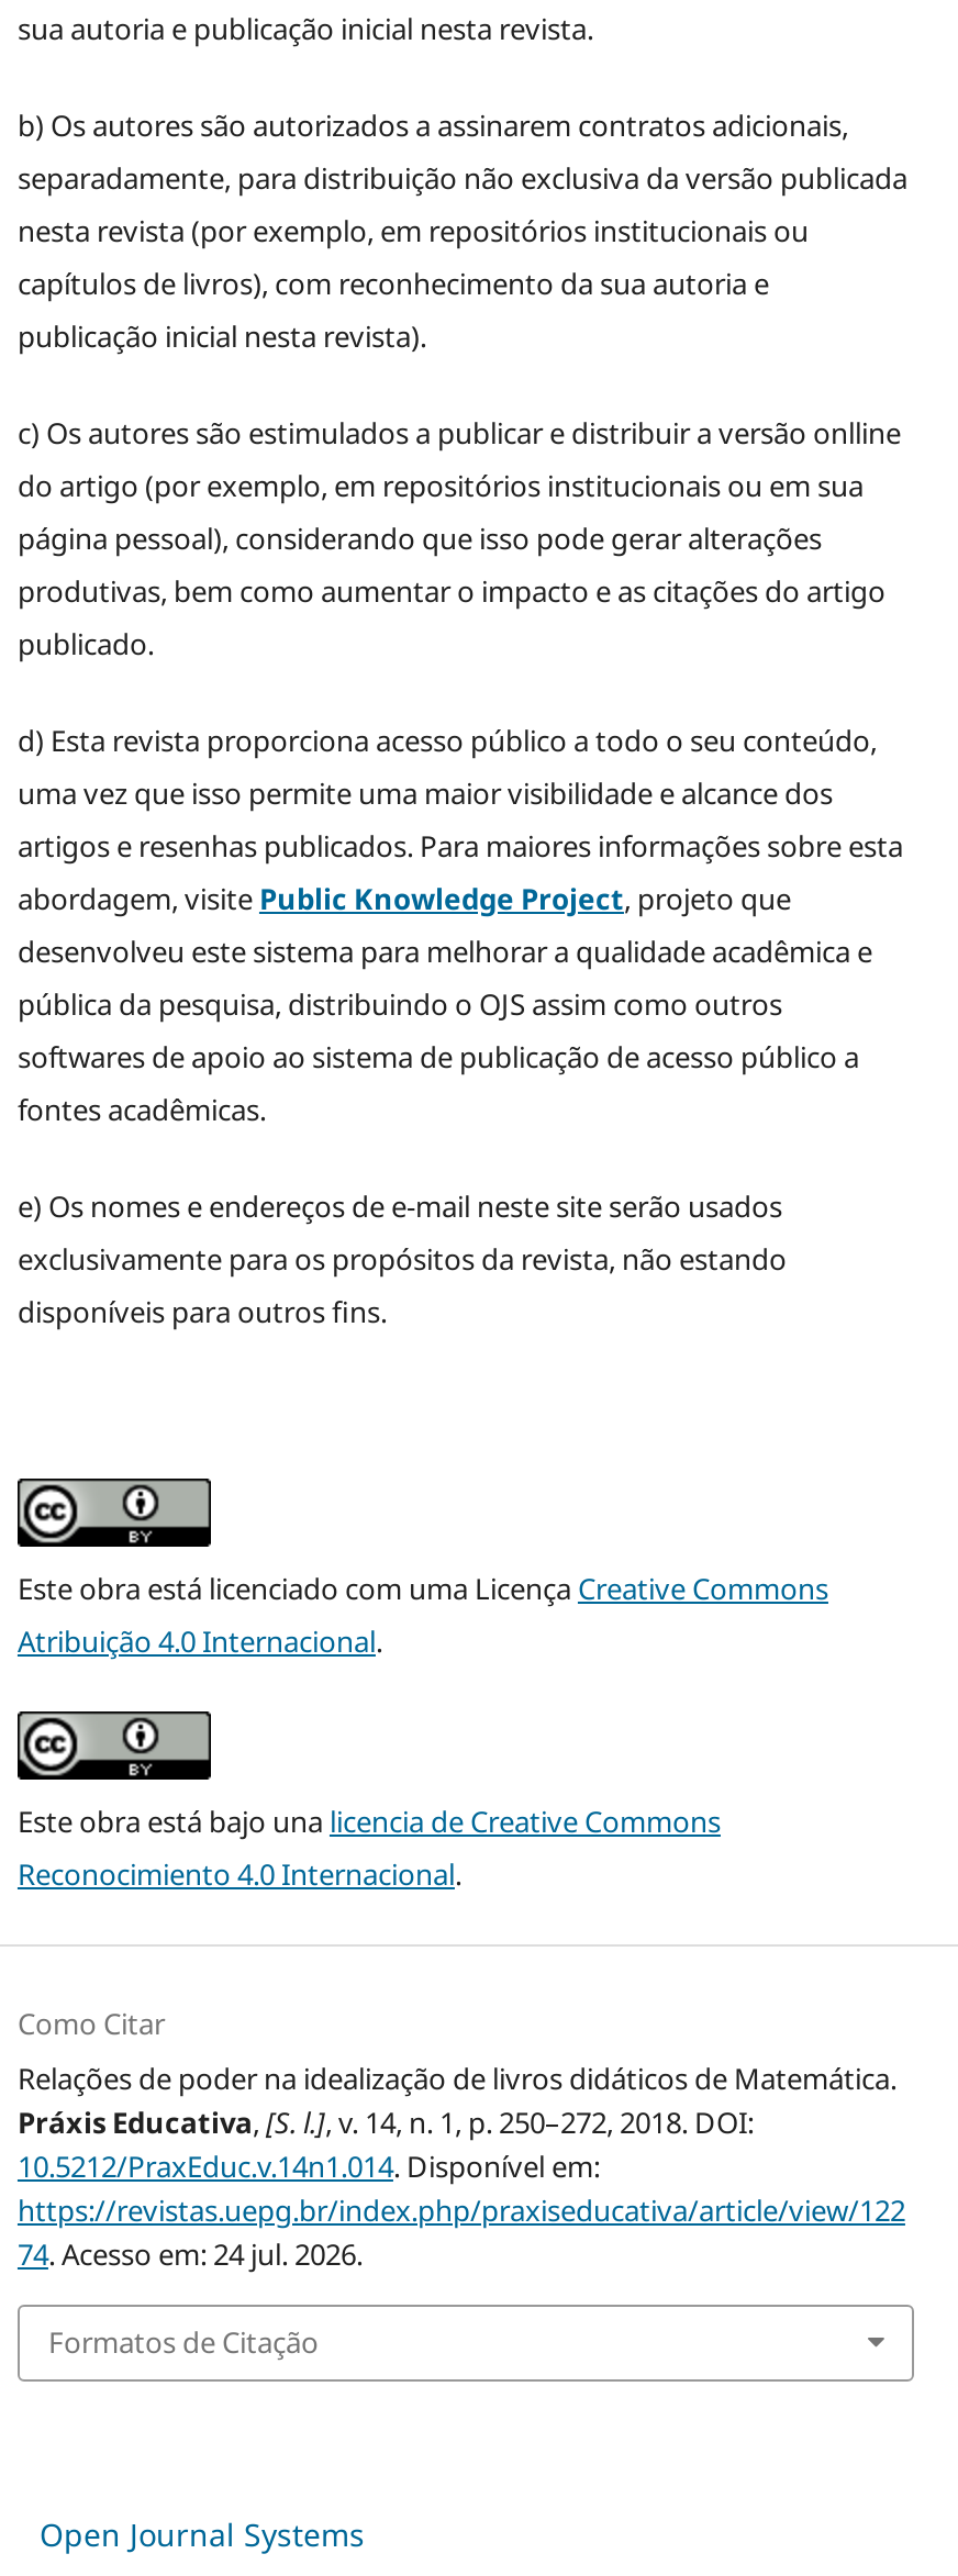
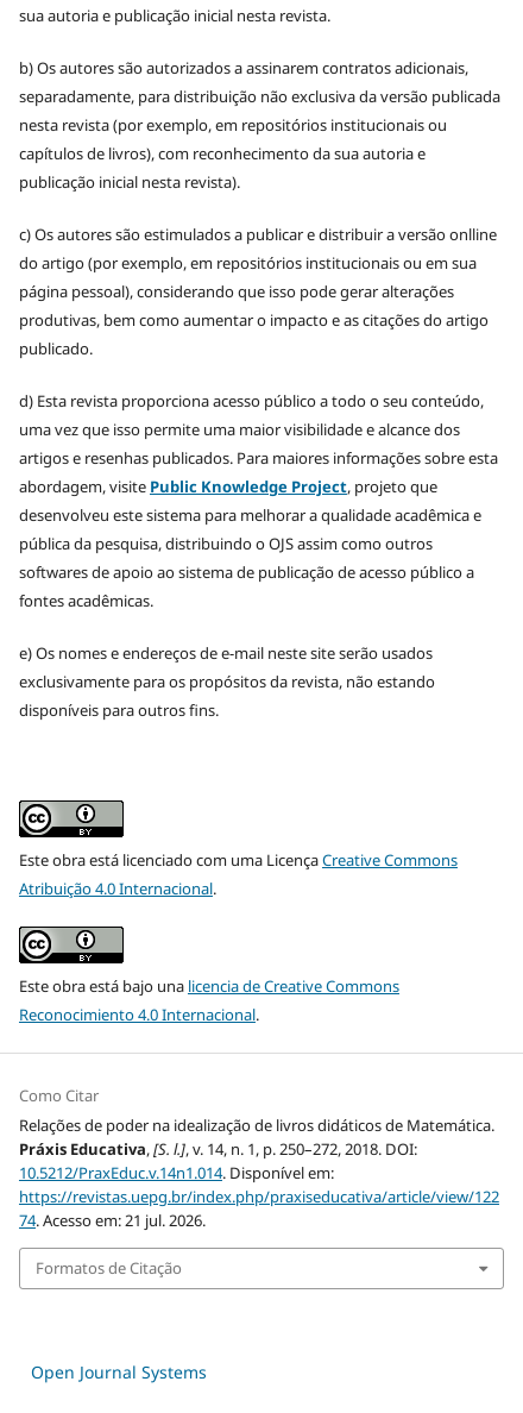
[18,2235,363,2274] 74. Acesso em: 24 jul. 2026. -> [19,1210,206,1231] 74. Acesso em: 21 jul. 2026.

